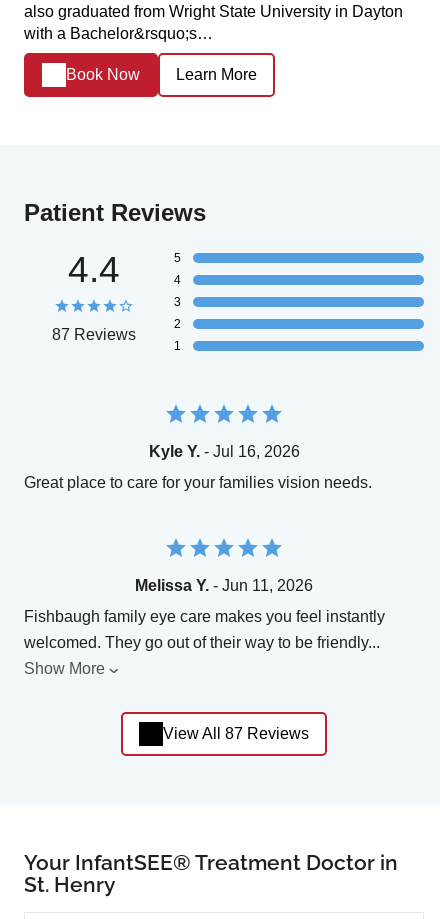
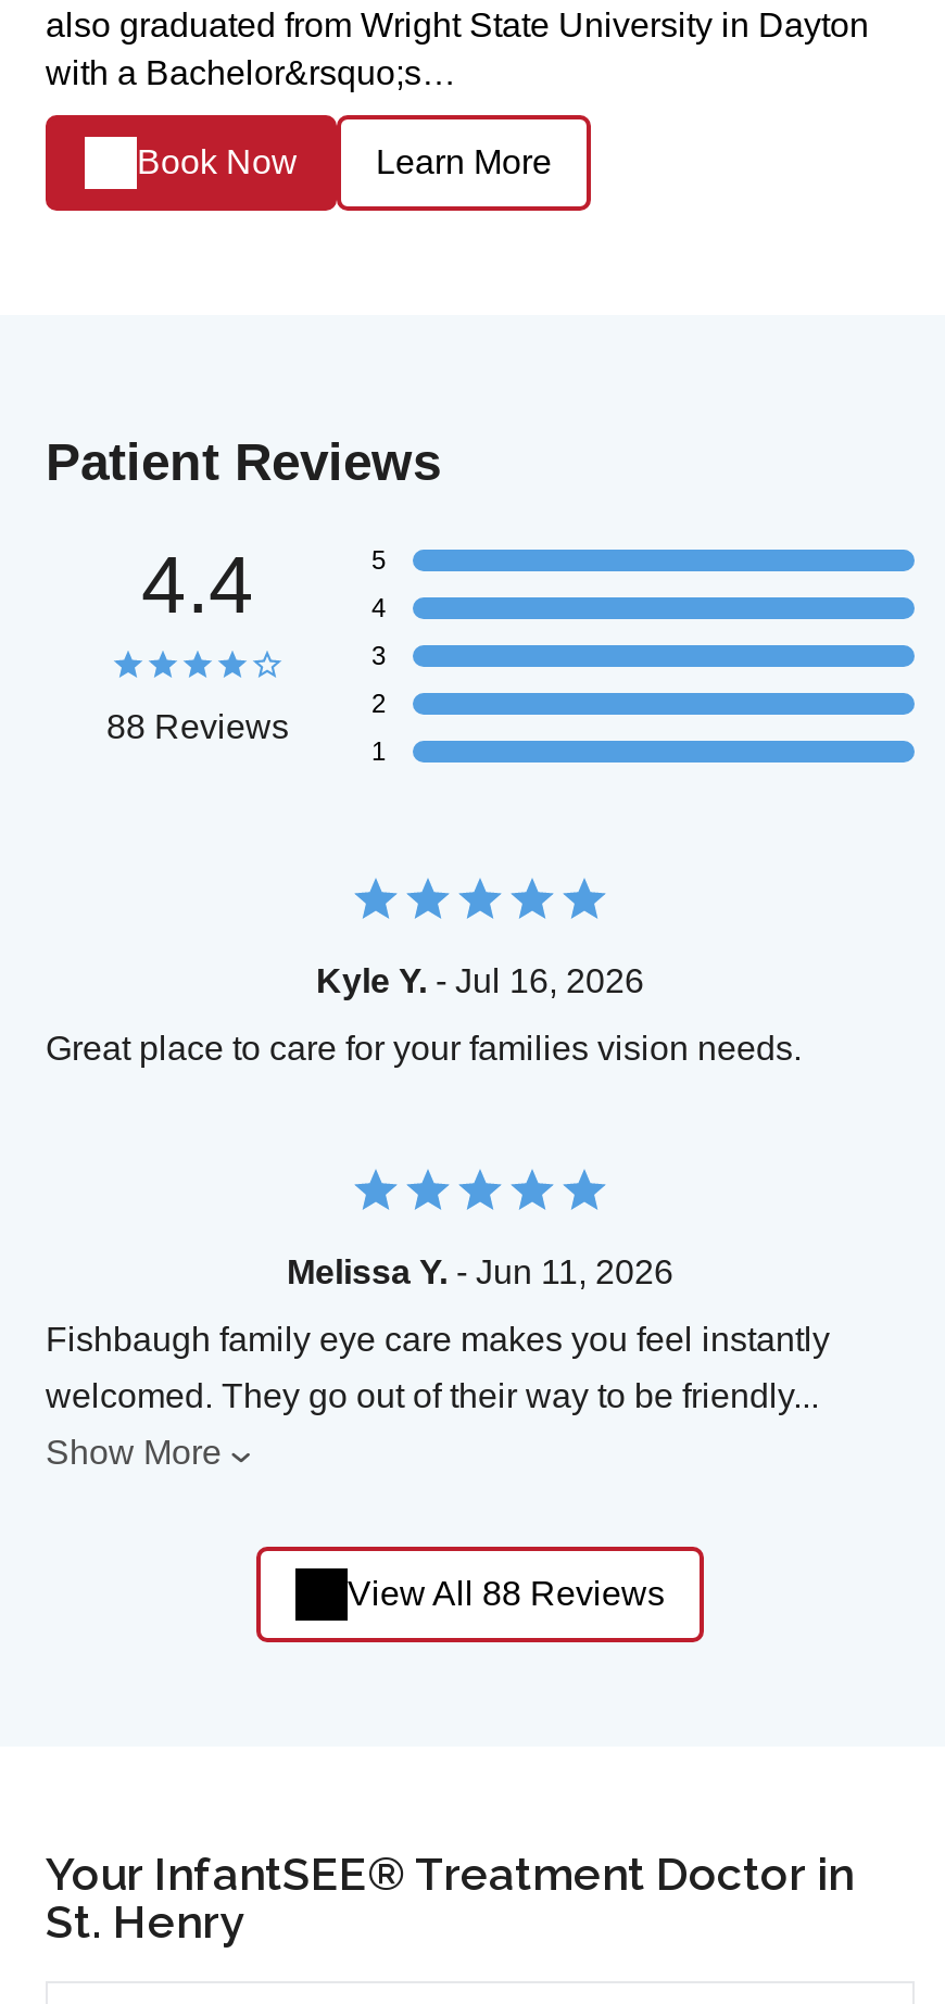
[52,326,136,343] 87 Reviews -> [106,707,289,744] 88 Reviews
[163,725,309,742] View All 87 Reviews -> [348,1575,665,1612] View All 88 Reviews

